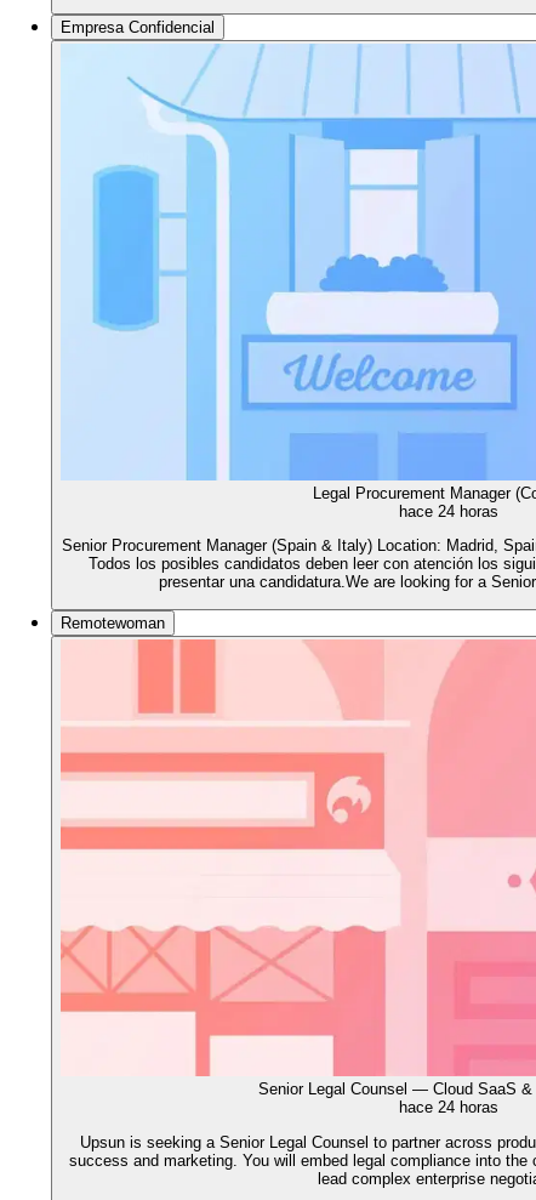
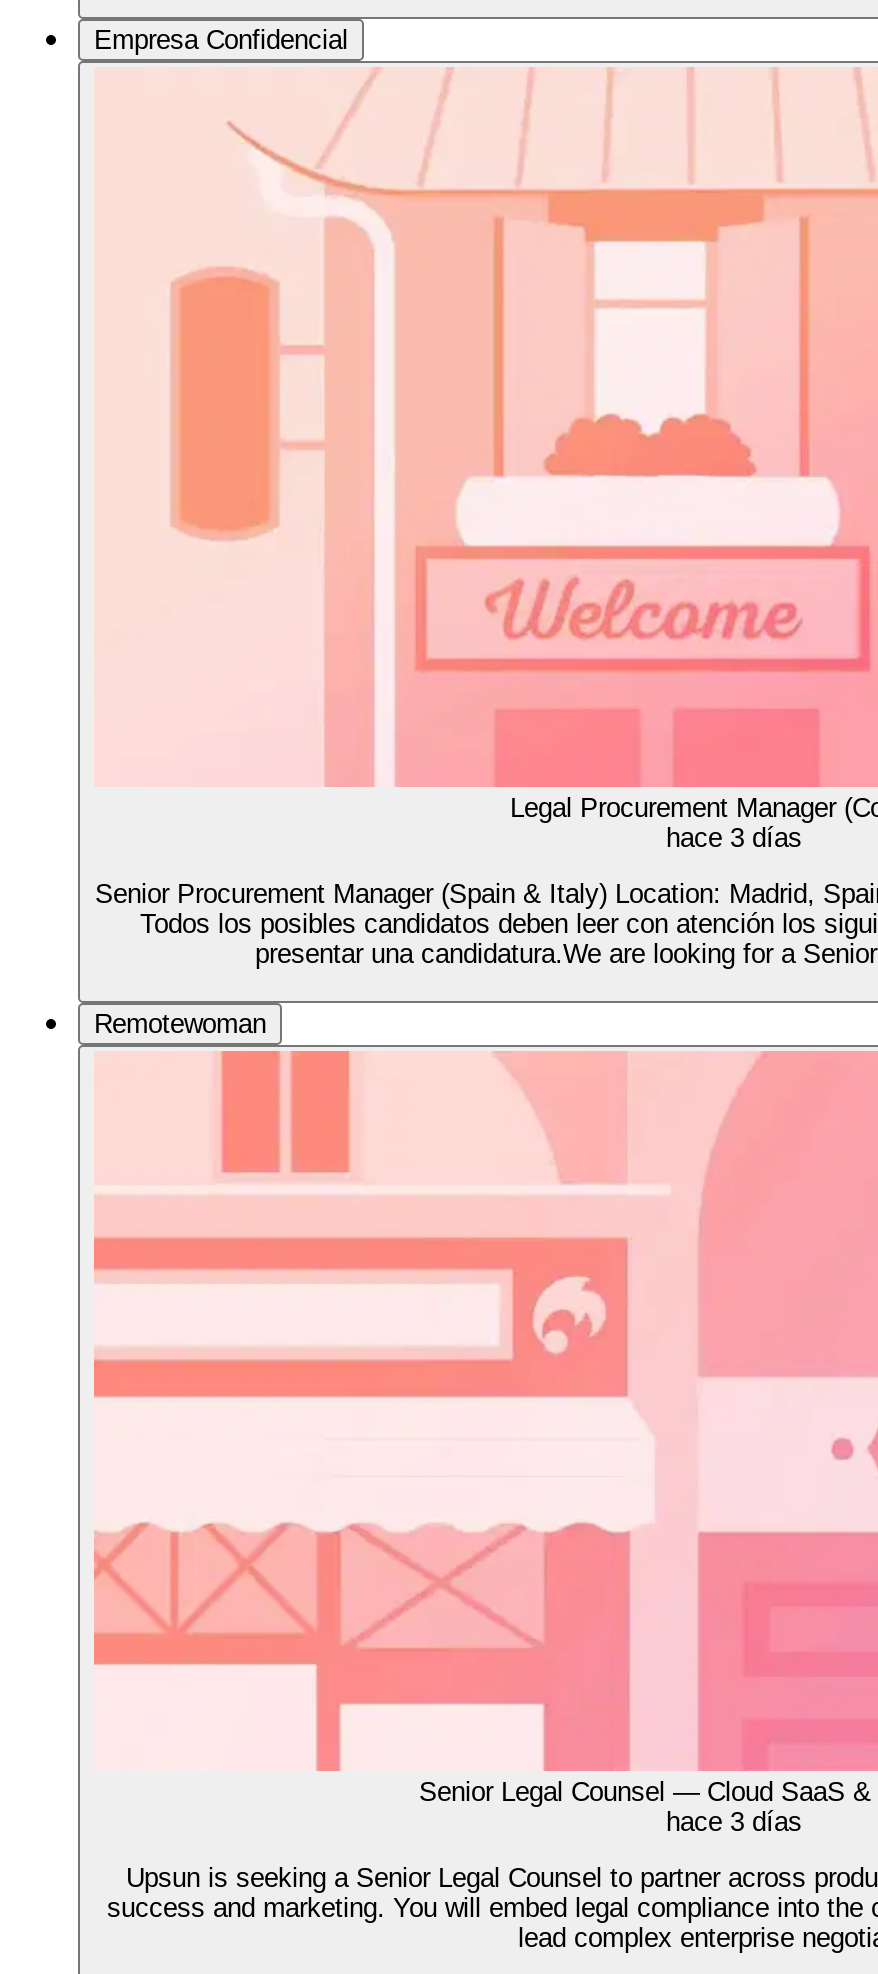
[61,41,532,520] [image] | hace 24 horas -> [88,62,872,853] [image] | hace 3 días
[399,1098,498,1117] hace 24 horas -> [666,1807,802,1837] hace 3 días

